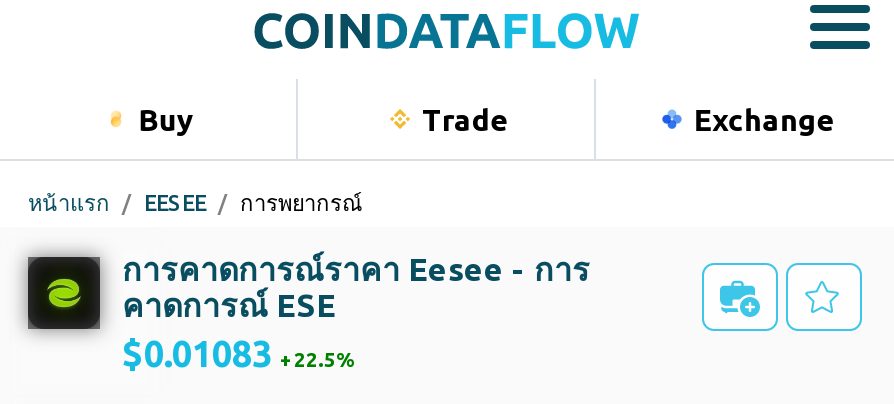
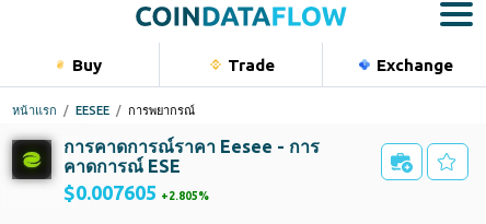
[122,333,280,373] $0.01083 -> [63,181,161,203] $0.007605
[294,349,356,371] 22.5% -> [169,190,209,202] 2.805%

